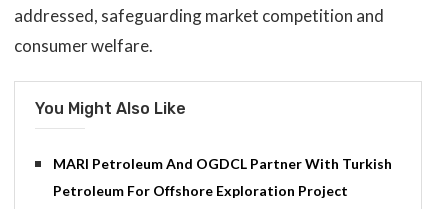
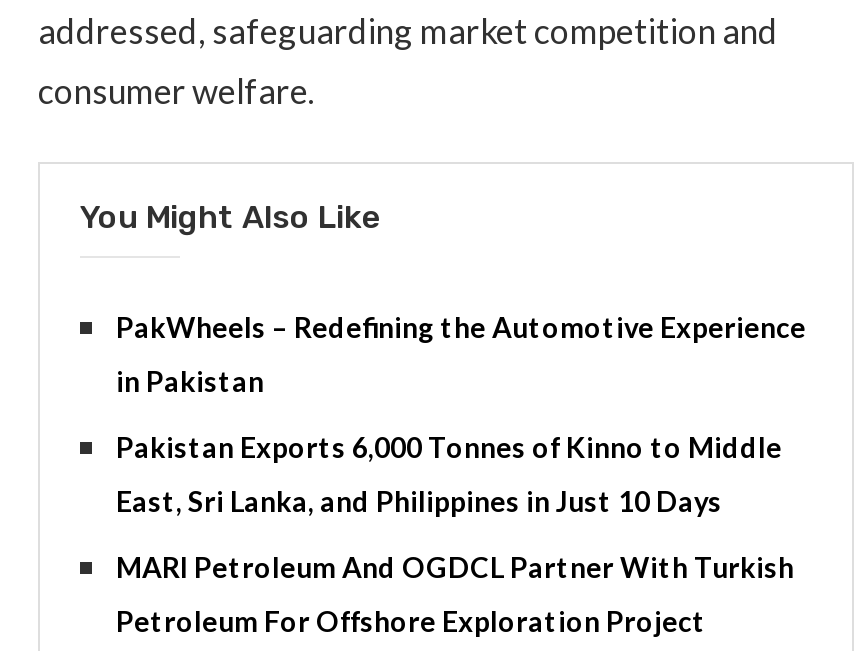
none -> [116,311,806,519] PakWheels – Redefining the Automotive Experience | in Pakistan | Pakistan Exports 6,000 Tonnes of Kinno to Middle | East, Sri Lanka, and Philippines in Just 10 Days

